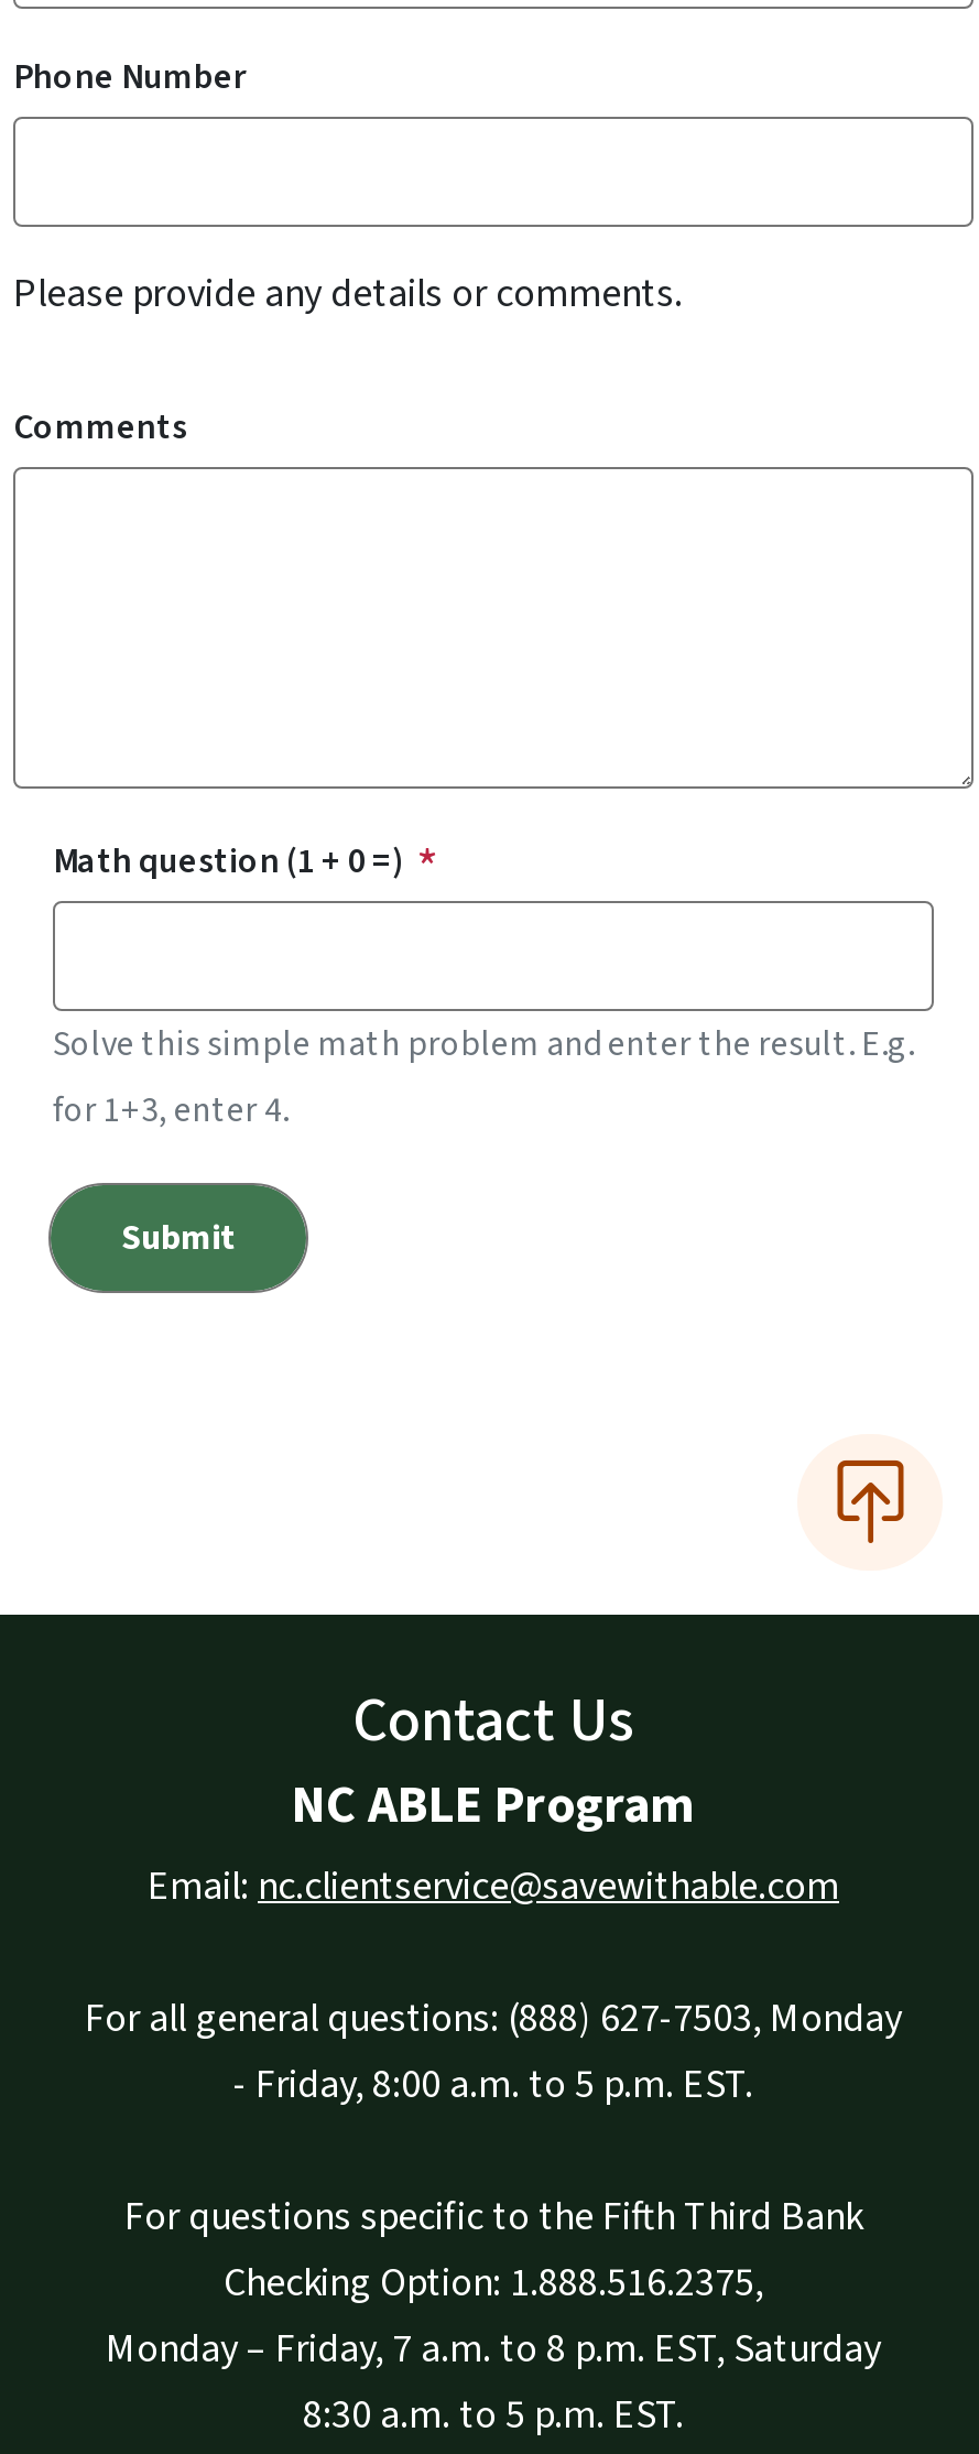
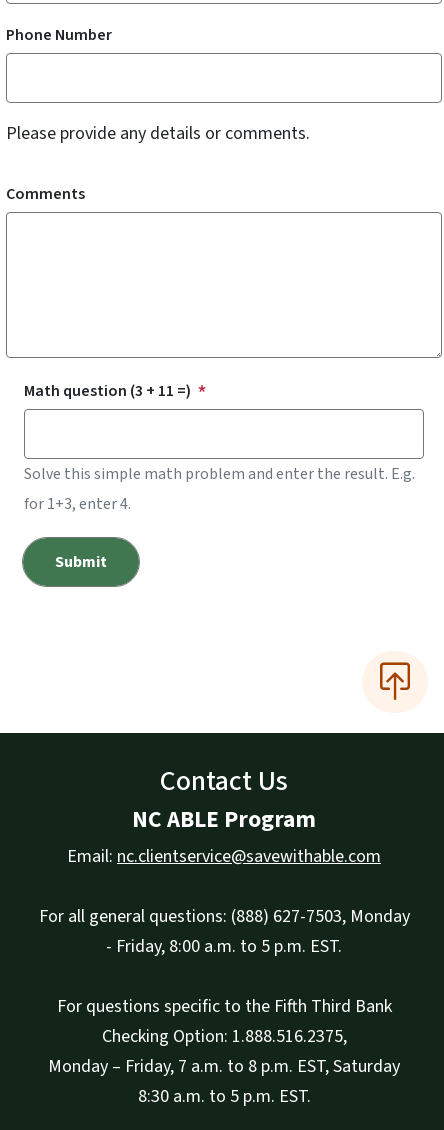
[53,836,403,885] Math question (1 + 0 =) -> [24,380,191,402] Math question (3 + 11 =)

